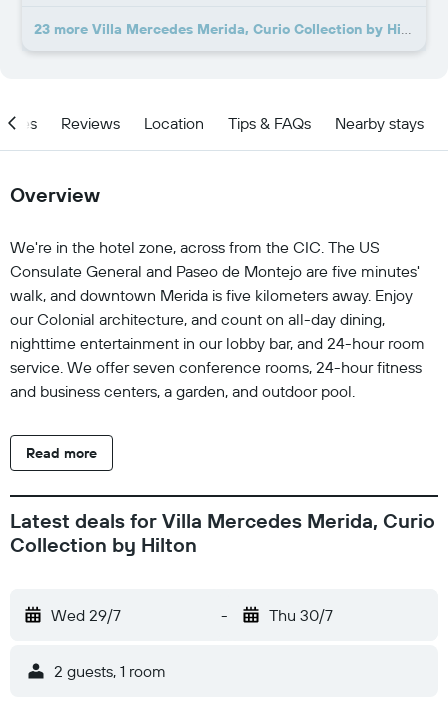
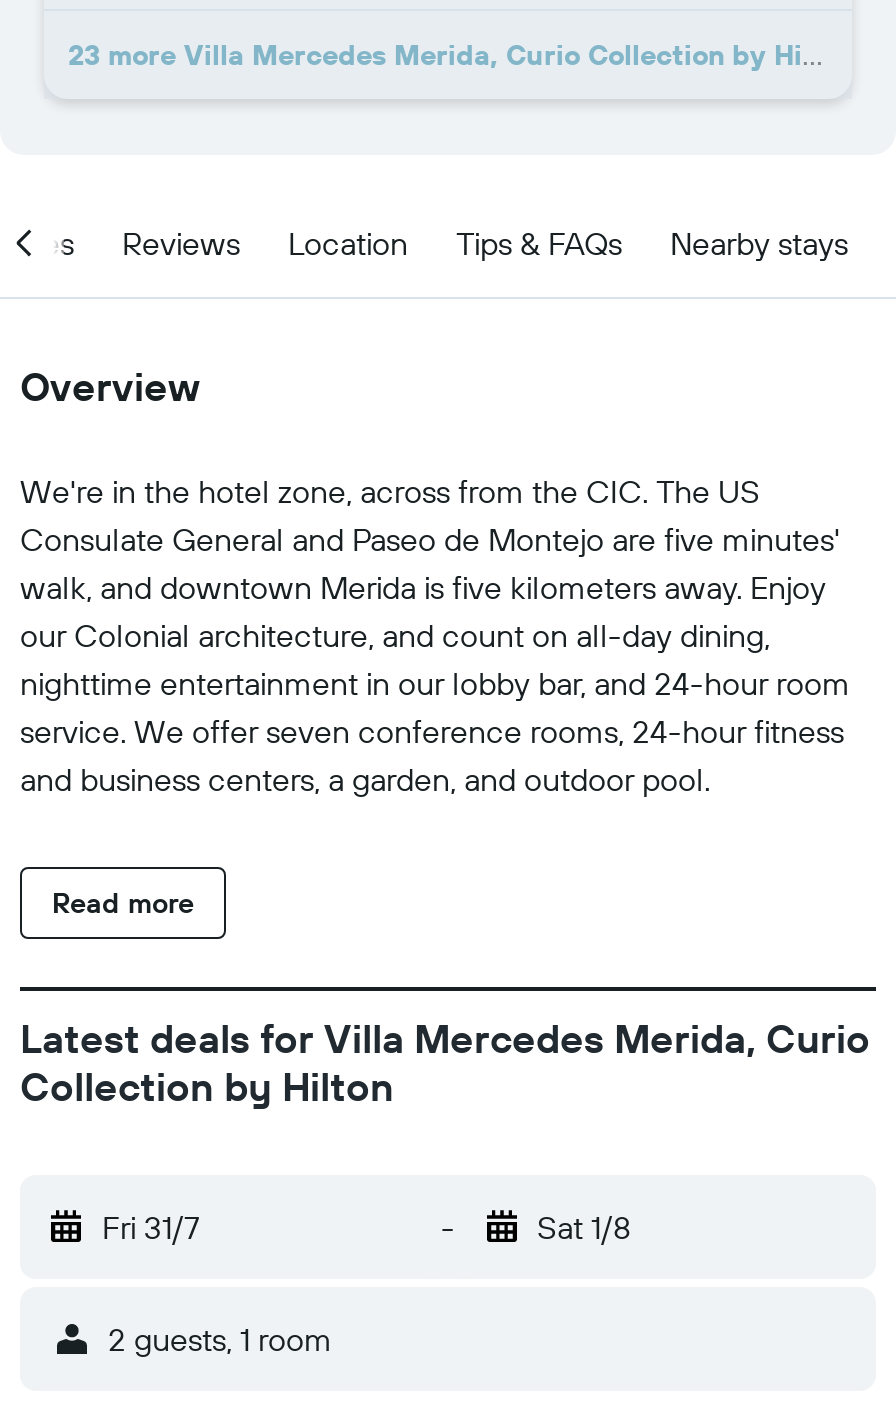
[51,605,121,625] Wed 29/7 -> [102,1207,200,1247] Fri 31/7
[268,605,332,625] Thu 30/7 -> [537,1207,631,1247] Sat 1/8

